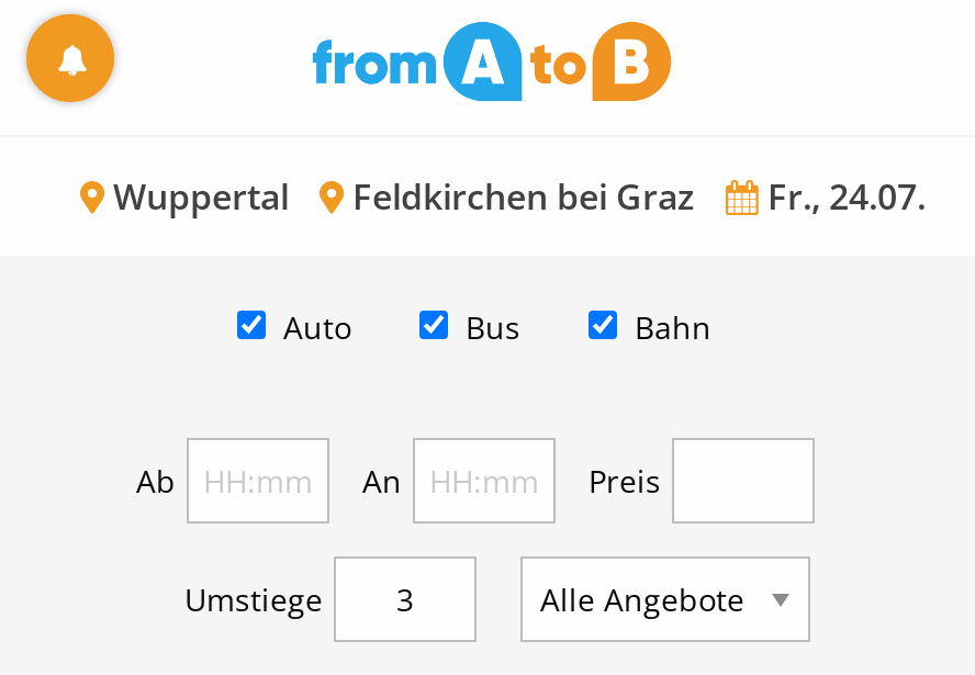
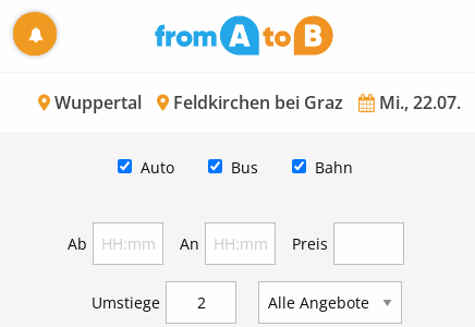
[104,171,926,220] Wuppertal Feldkirchen bei Graz Fr., 24.07. -> [50,90,461,114] Wuppertal Feldkirchen bei Graz Mi., 22.07.

